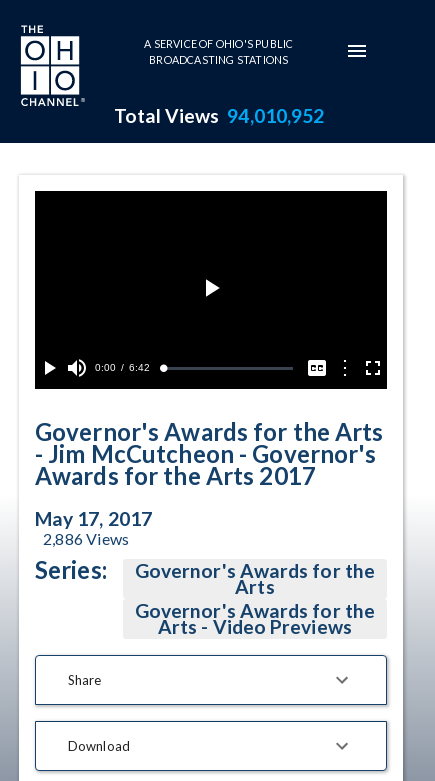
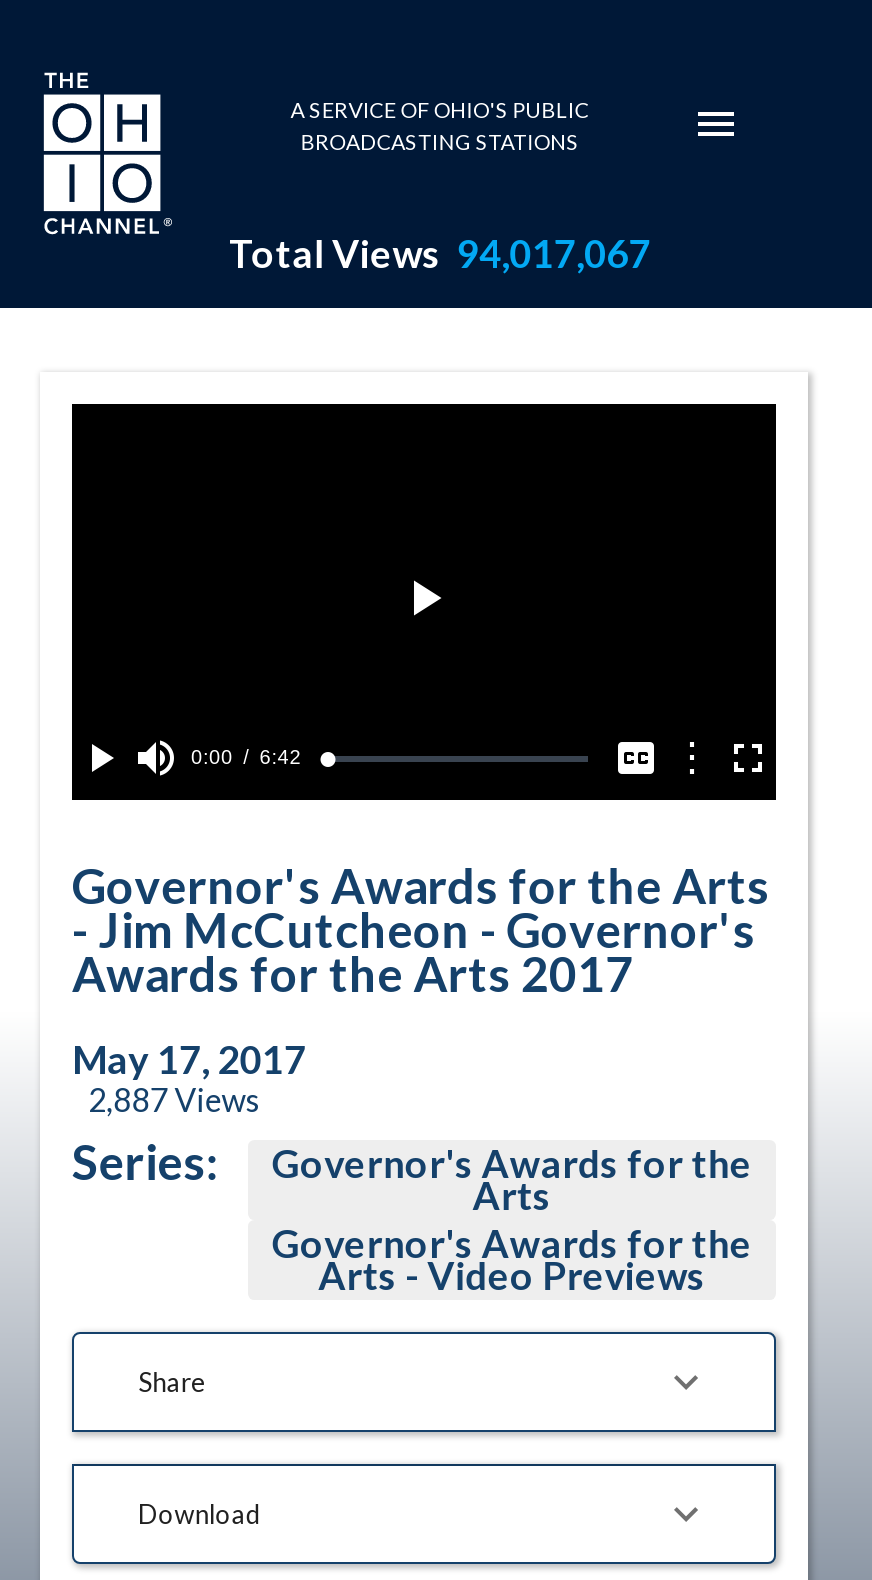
[113,104,324,127] Total Views 94,010,952 -> [229,230,650,276] Total Views 94,017,067
[43,529,129,548] 2,886 Views -> [88,1080,260,1118] 2,887 Views

